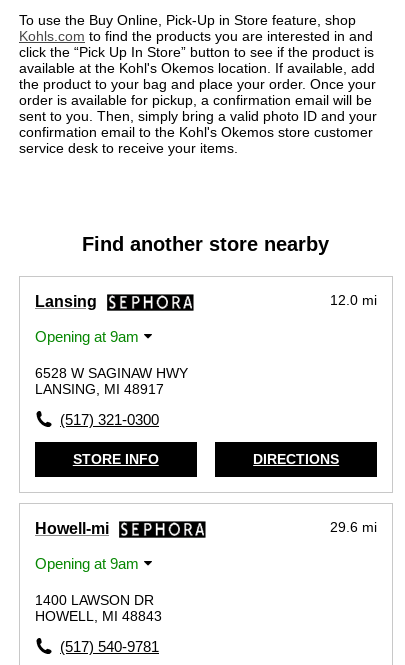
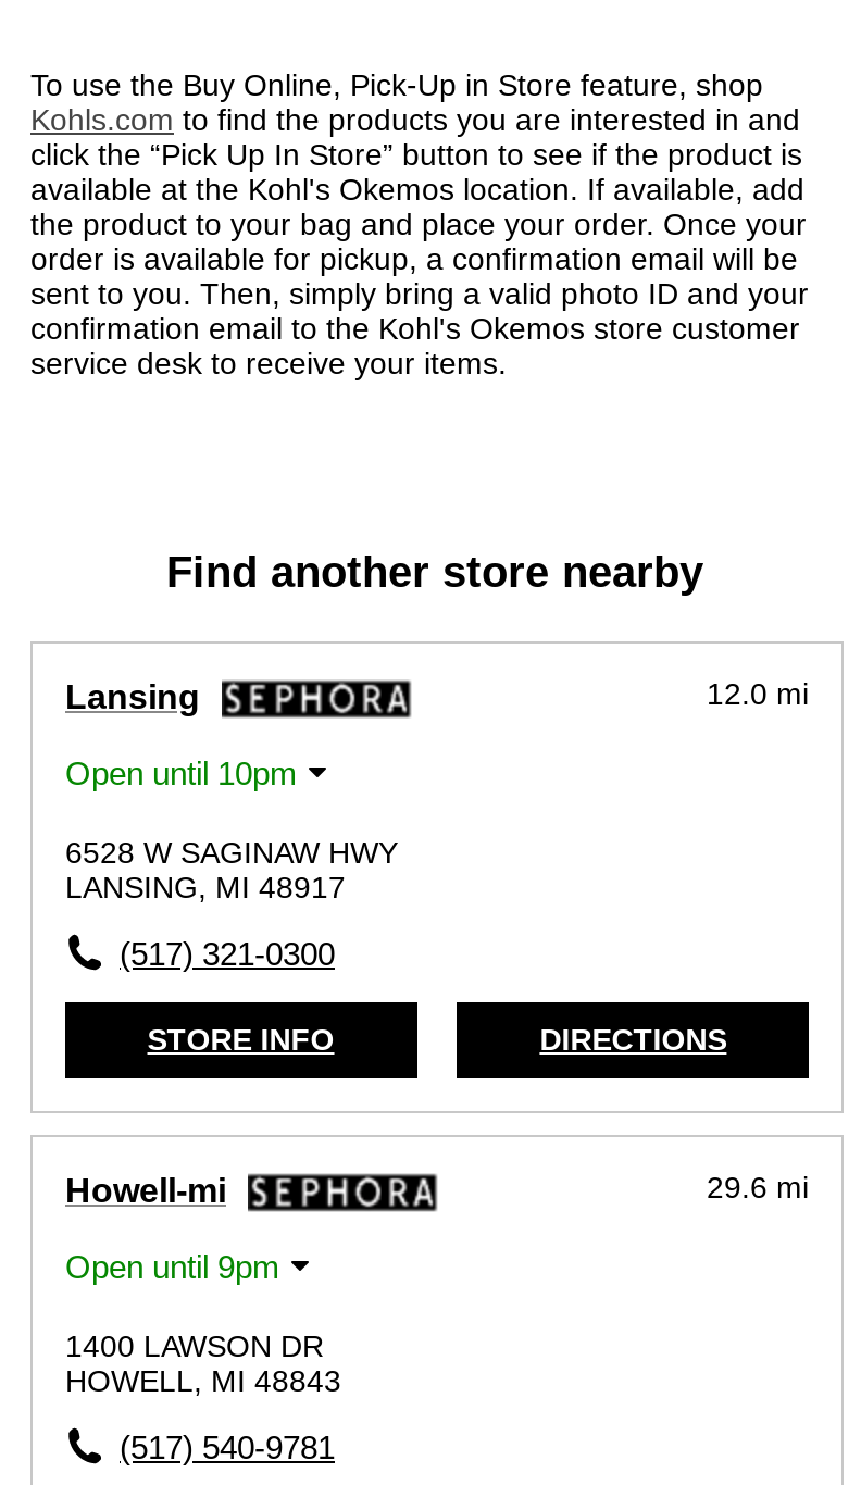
[35,328,139,345] Opening at 9am -> [65,755,298,792] Open until 10pm
[35,555,139,572] Opening at 9am -> [65,1249,280,1286] Open until 9pm

